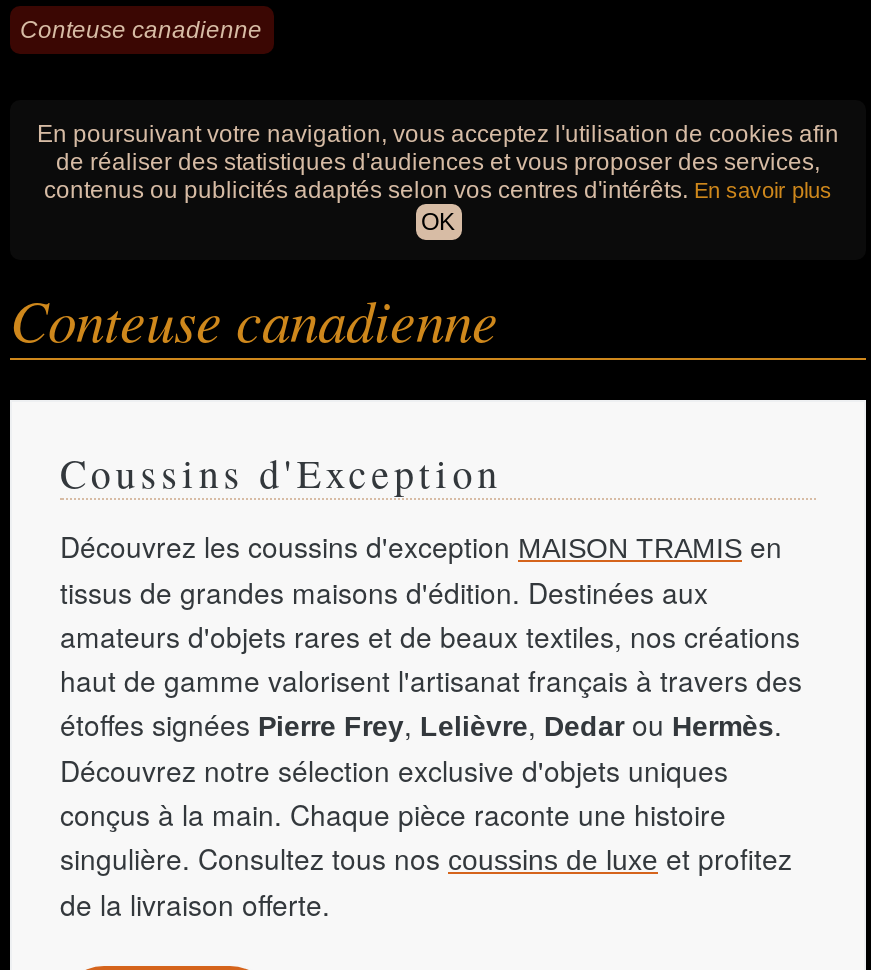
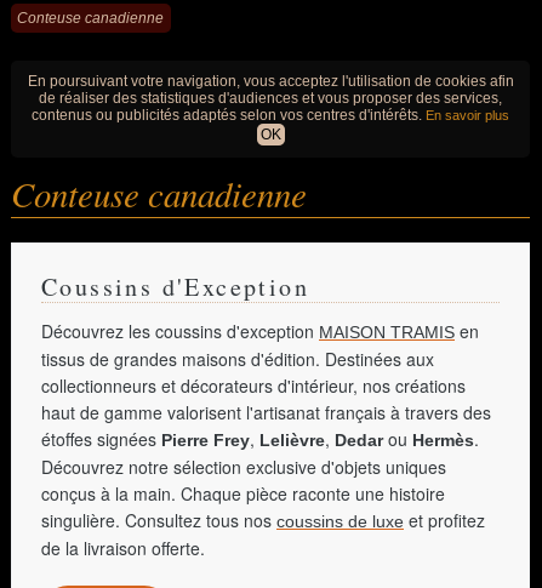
[60,616,800,656] amateurs d'objets rares et de beaux textiles, nos créations -> [41,373,466,398] collectionneurs et décorateurs d'intérieur, nos créations

